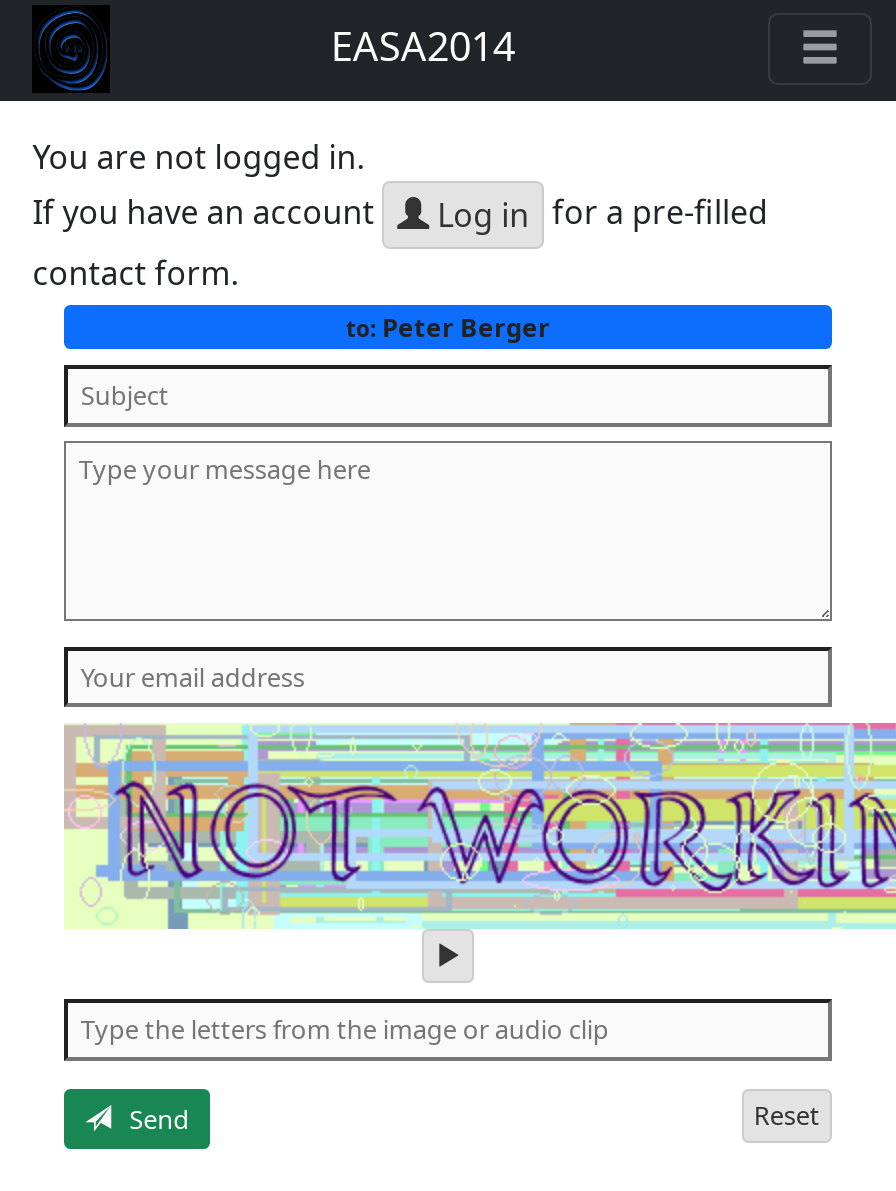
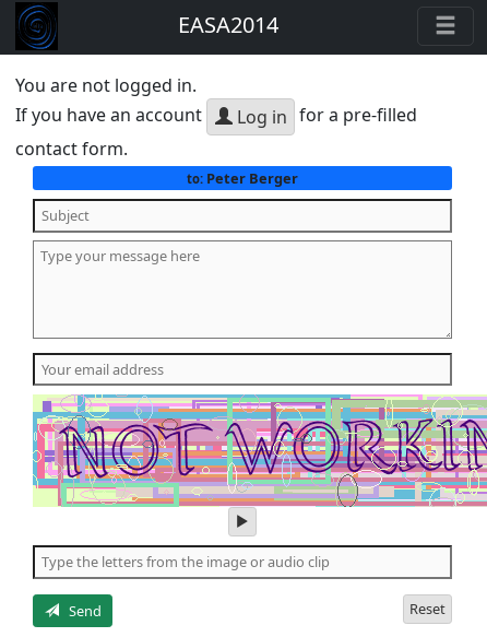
[64,721,890,929] [image] -> [32,393,484,507] [image]

